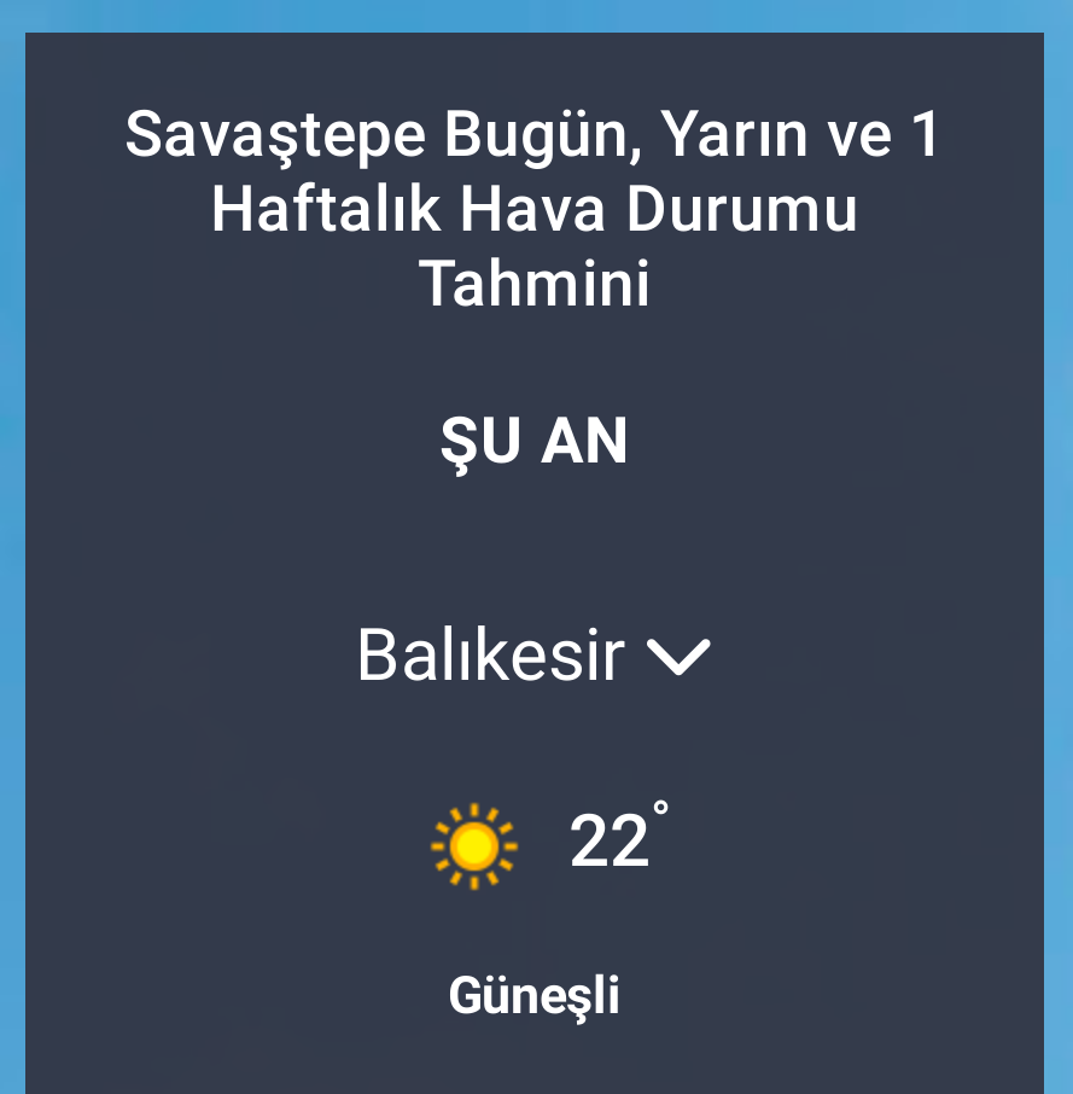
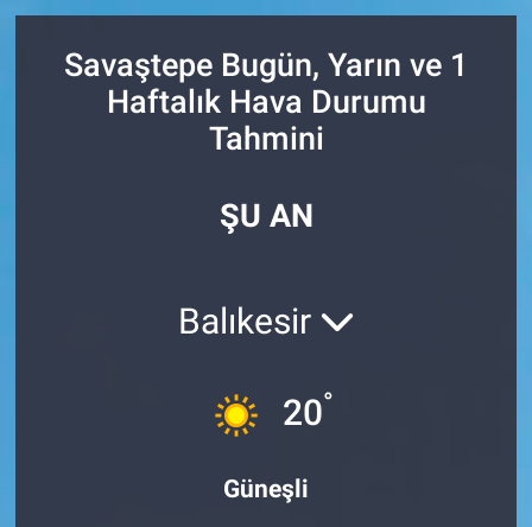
[568,788,672,883] 22° -> [283,387,334,433] 20°

